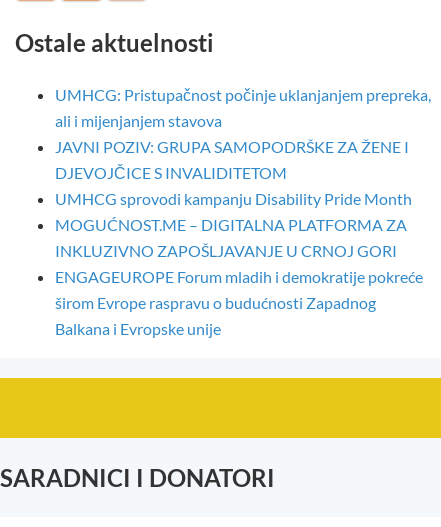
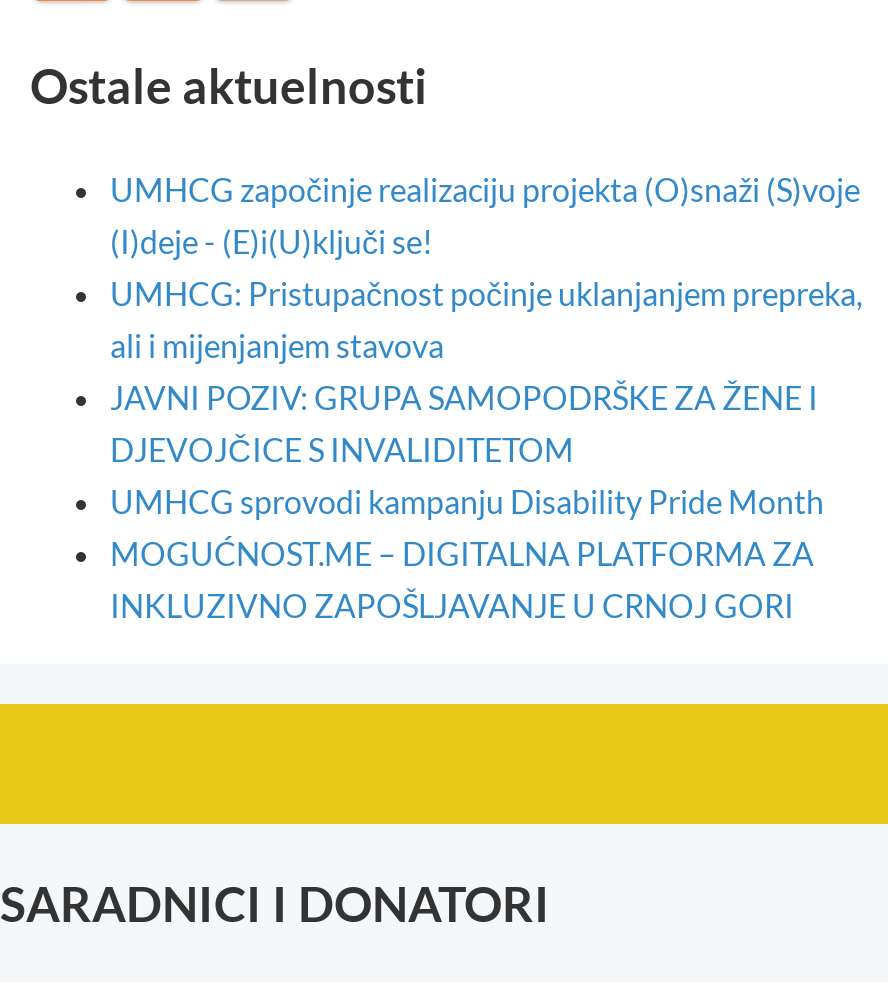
none -> [110,170,860,260] UMHCG započinje realizaciju projekta (O)snaži (S)voje | (I)deje - (E)i(U)ključi se!
moved [55,85,431,260] -> [110,274,862,624]: UMHCG: Pristupačnost počinje uklanjanjem prepreka, | ali i mijenjanjem stavova | JAVNI POZIV: GRUPA SAMOPODRŠKE ZA ŽENE I | DJEVOJČICE S INVALIDITETOM | UMHCG sprovodi kampanju Disability Pride Month | MOGUĆNOST.ME – DIGITALNA PLATFORMA ZA | INKLUZIVNO ZAPOŠLJAVANJE U CRNOJ GORI
[55,267,423,338] ENGAGEUROPE Forum mladih i demokratije pokreće | širom Evrope raspravu o budućnosti Zapadnog | Balkana i Evropske unije -> none

